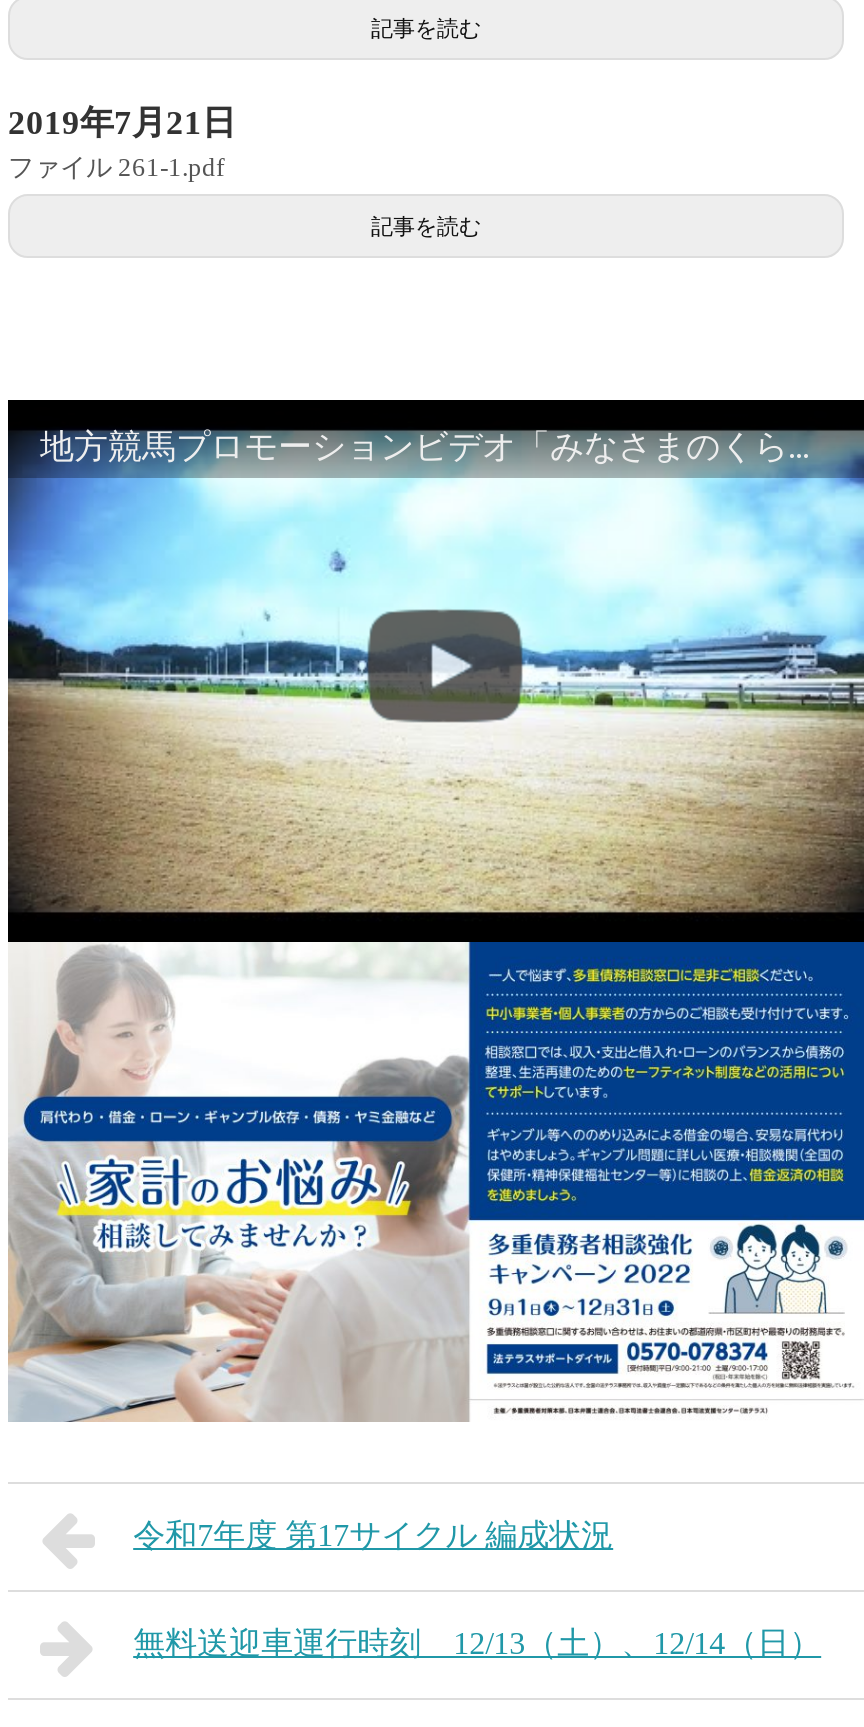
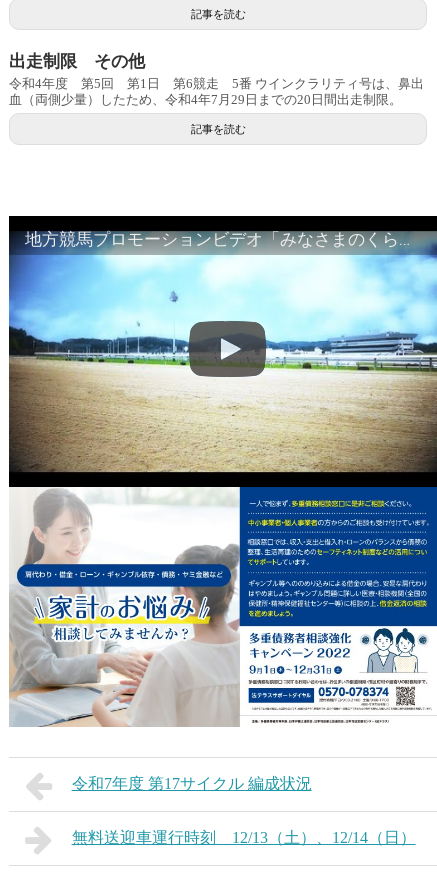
[8,104,236,182] 2019年7月21日 | ファイル 261-1.pdf -> [9,52,424,107] 出走制限 その他 | 令和4年度 第5回 第1日 第6競走 5番 ウインクラリティ号は、鼻出 | 血（両側少量）したため、令和4年7月29日までの20日間出走制限。

